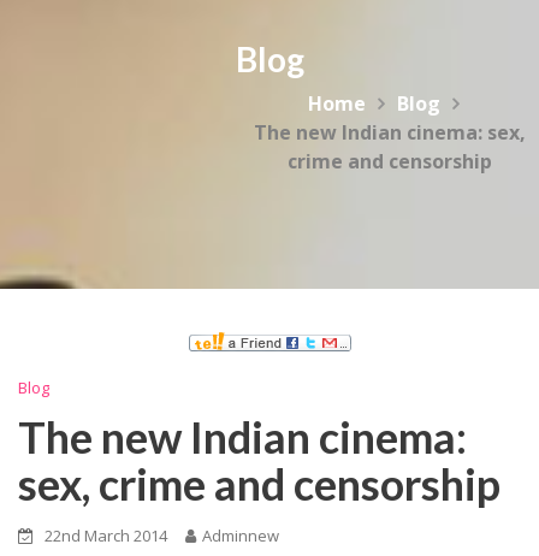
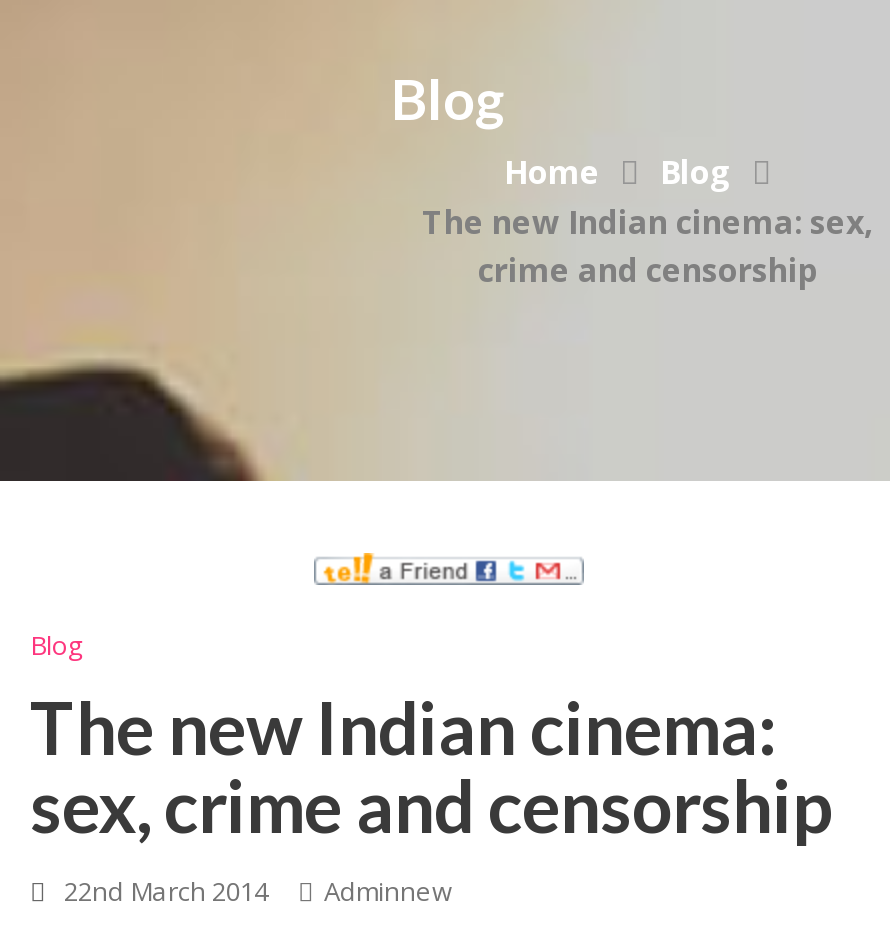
[4,218,156,290] [image] -> [6,360,264,482] [image]

